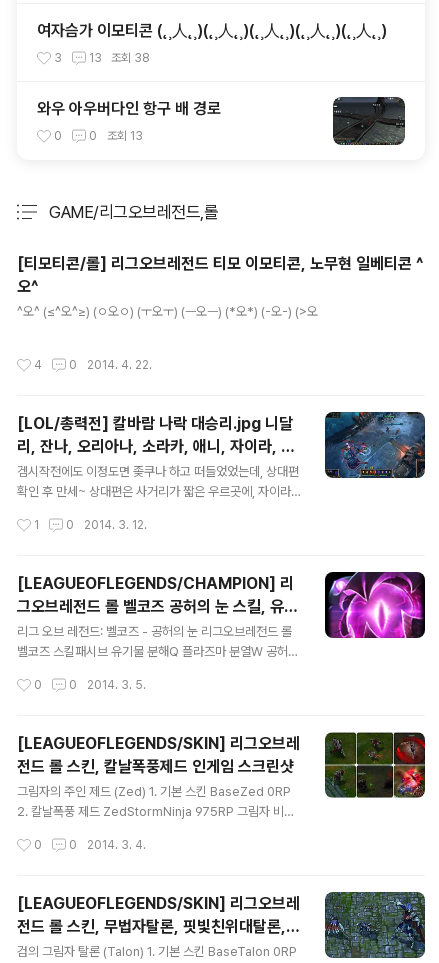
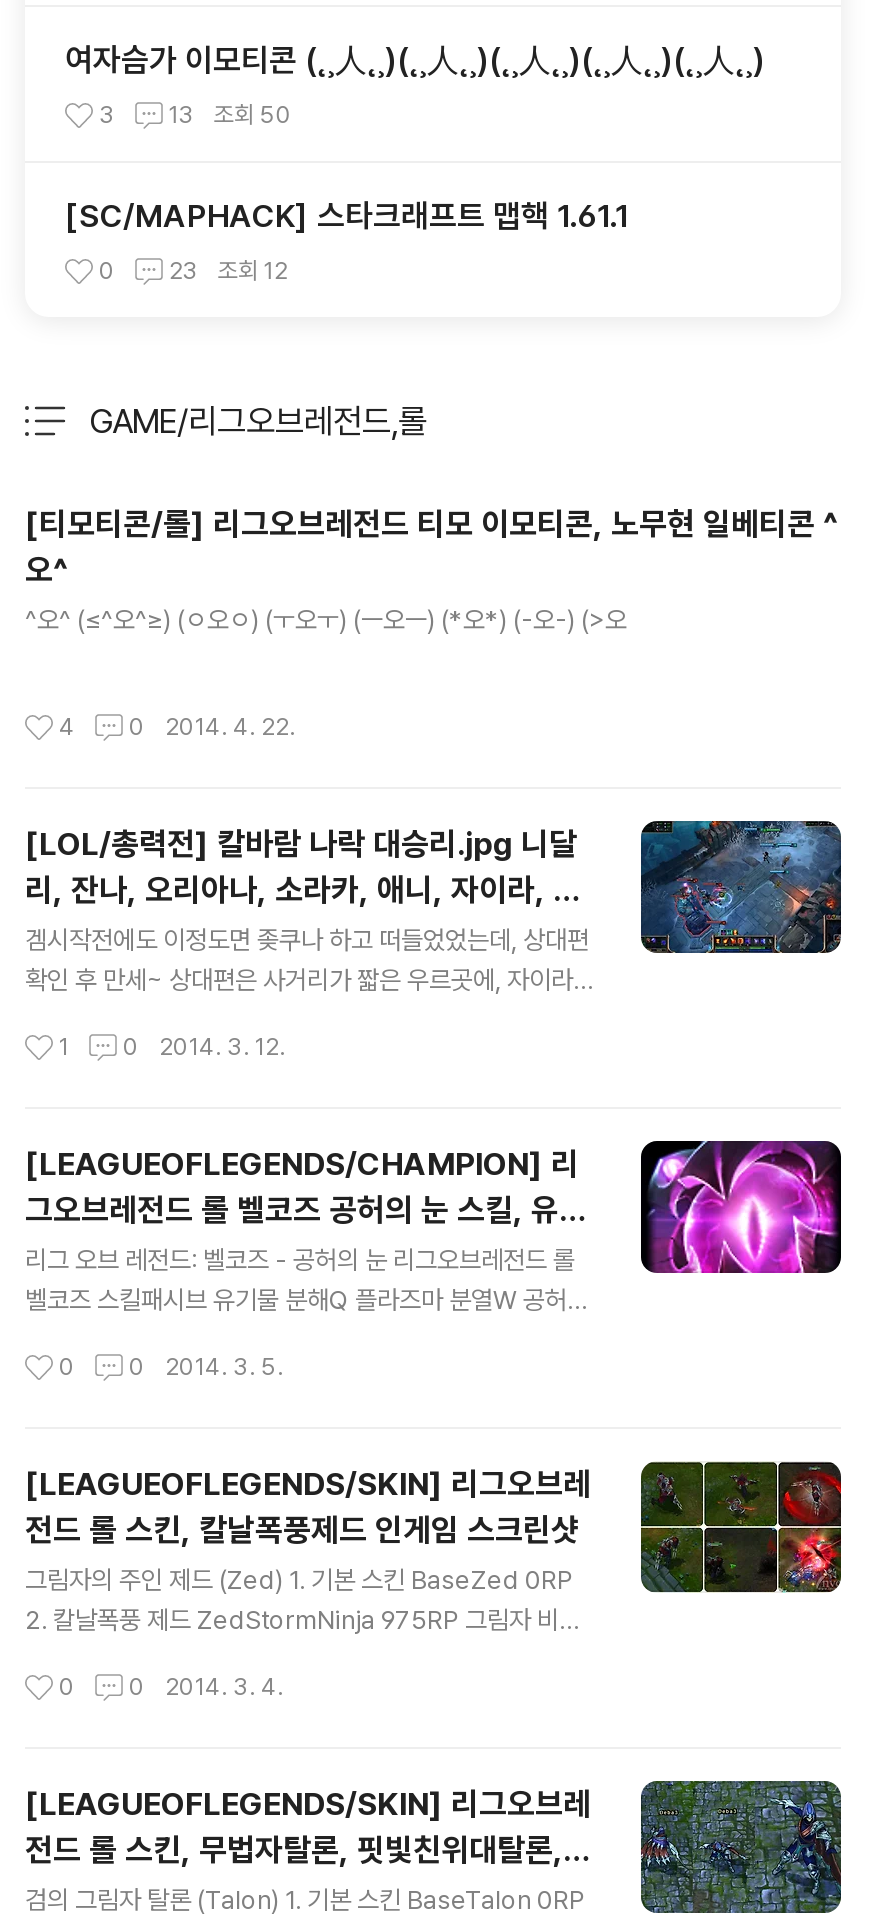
[54,51,150,65] 3 13 조회 38 -> [99,101,292,129] 3 13 조회 50
[37,99,221,118] 와우 아우버다인 항구 배 경로 -> [65,197,629,235] [SC/MAPHACK] 스타크래프트 맵핵 1.61.1
[332,96,406,146] [image] -> none
[89,129,97,143] 0 -> [169,257,198,285] 23
[107,129,143,143] 조회 13 -> [218,257,288,285] 조회 12

